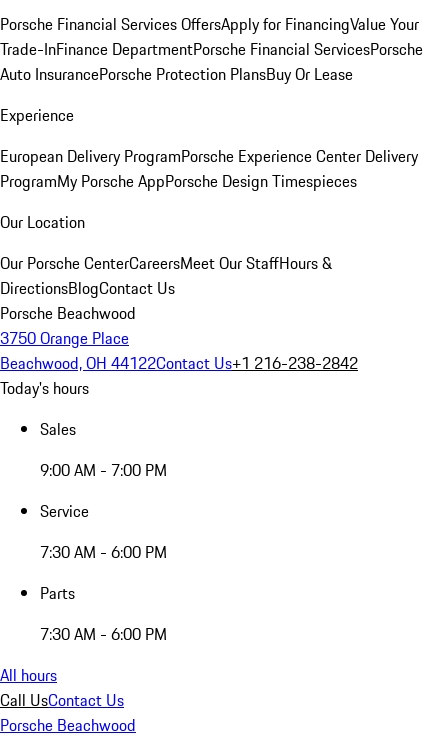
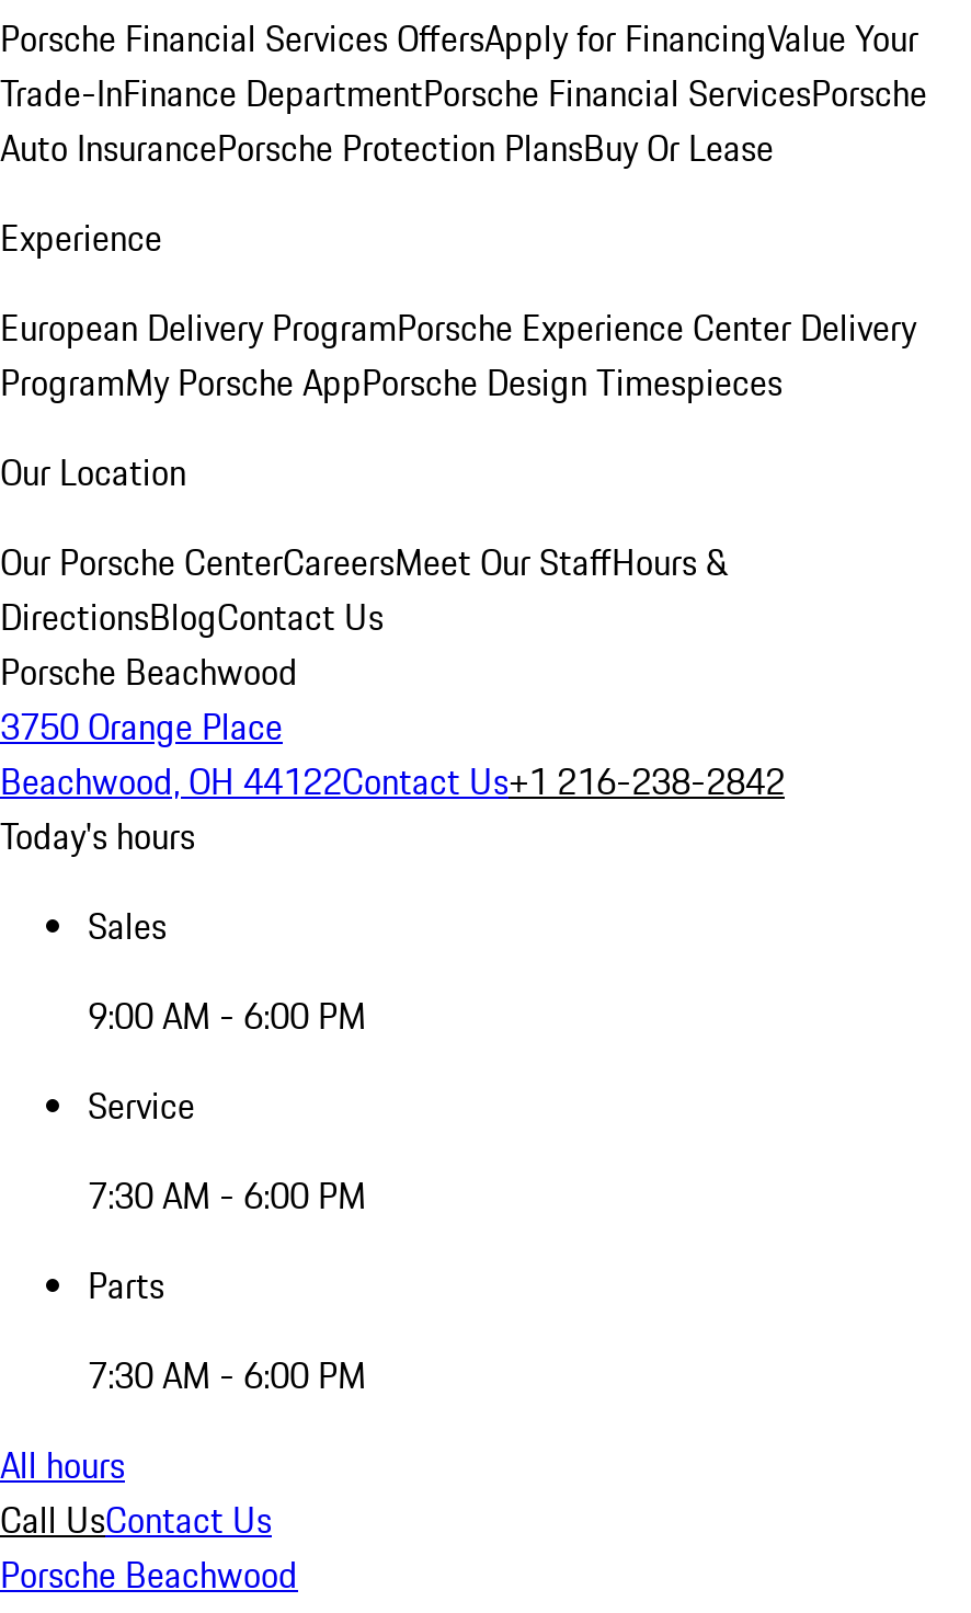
[40,458,167,482] 9:00 AM - 7:00 PM -> [88,989,366,1042] 9:00 AM - 6:00 PM

